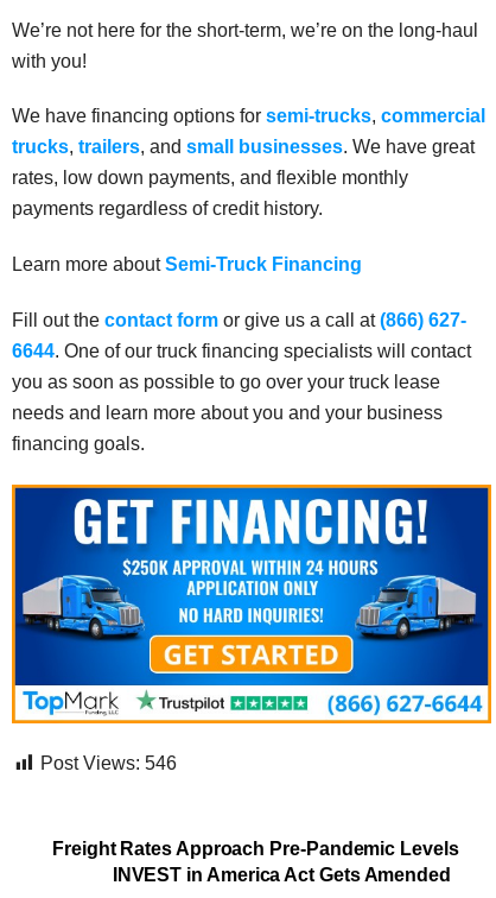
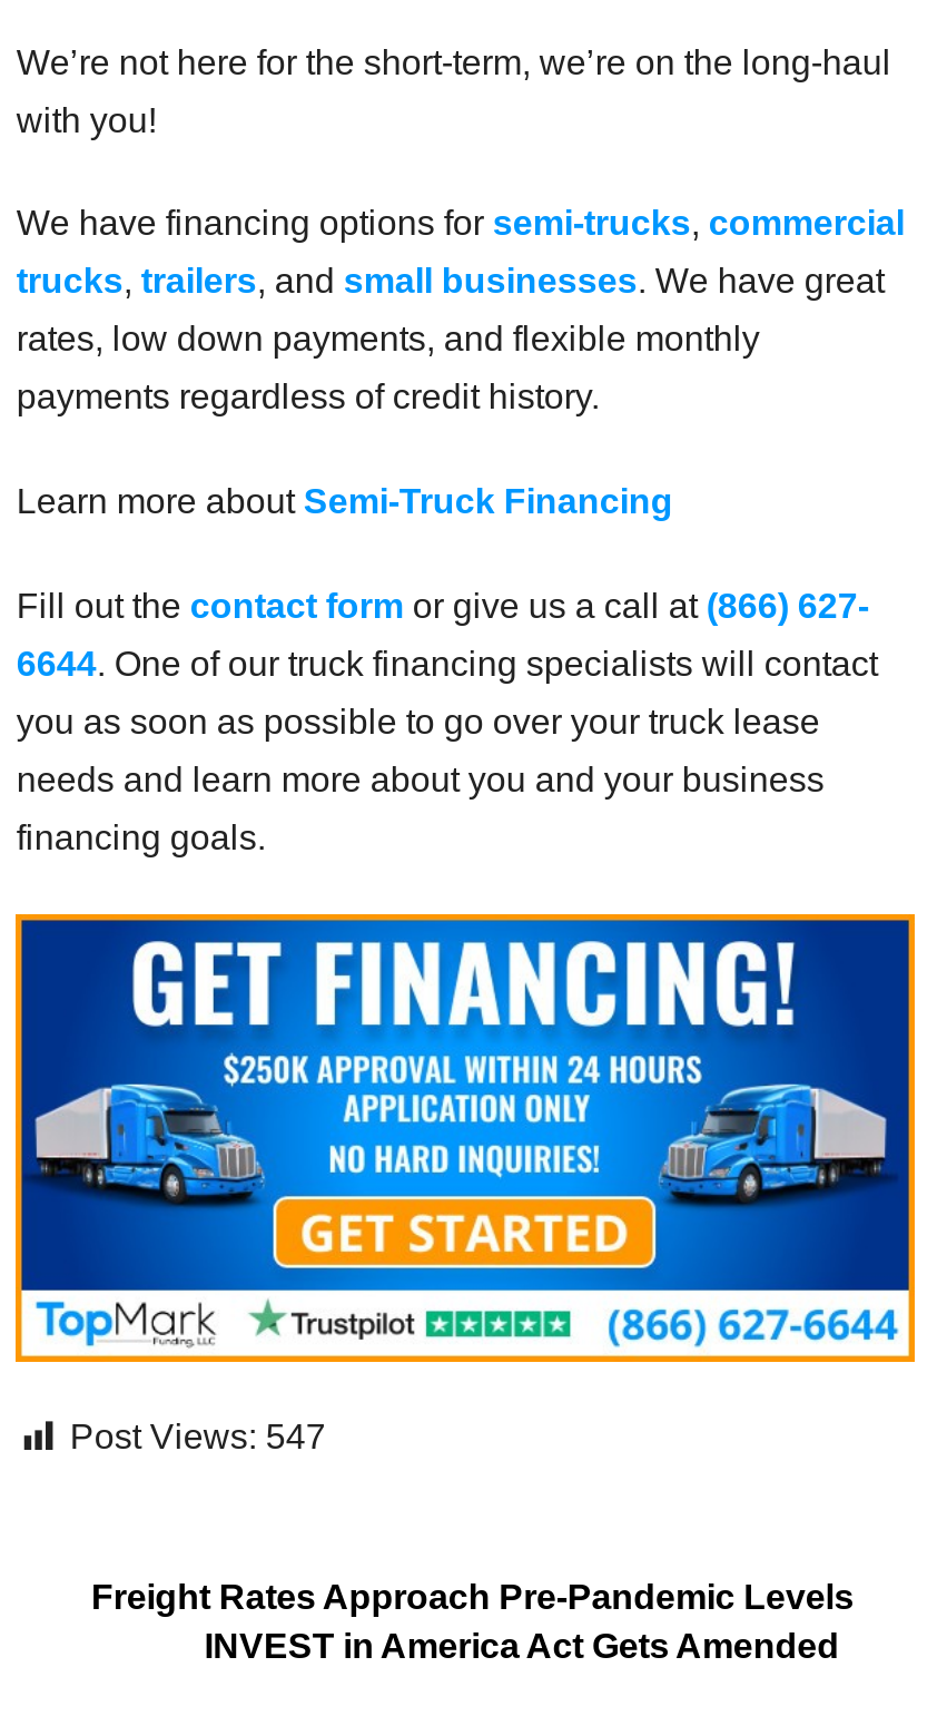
[41,753,177,774] Post Views: 546 -> [70,1418,326,1456] Post Views: 547

